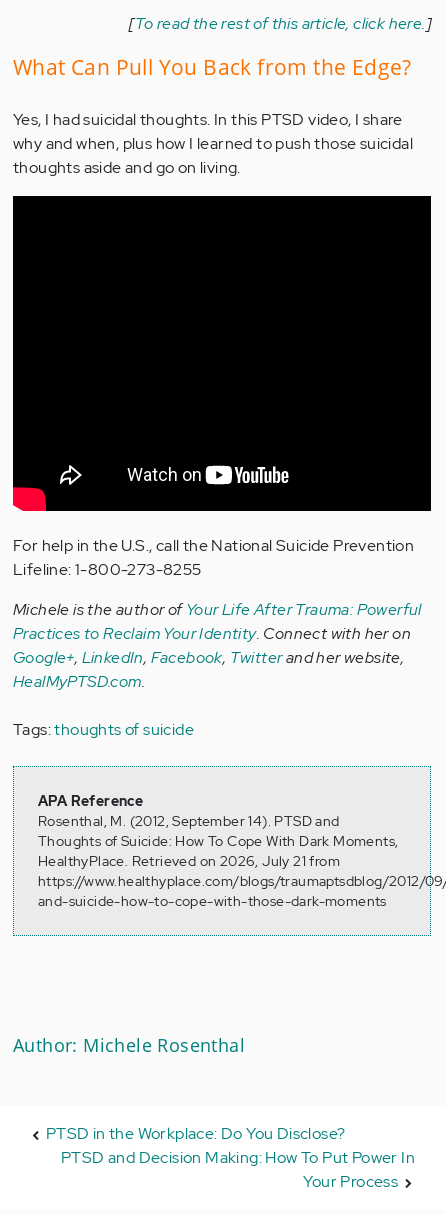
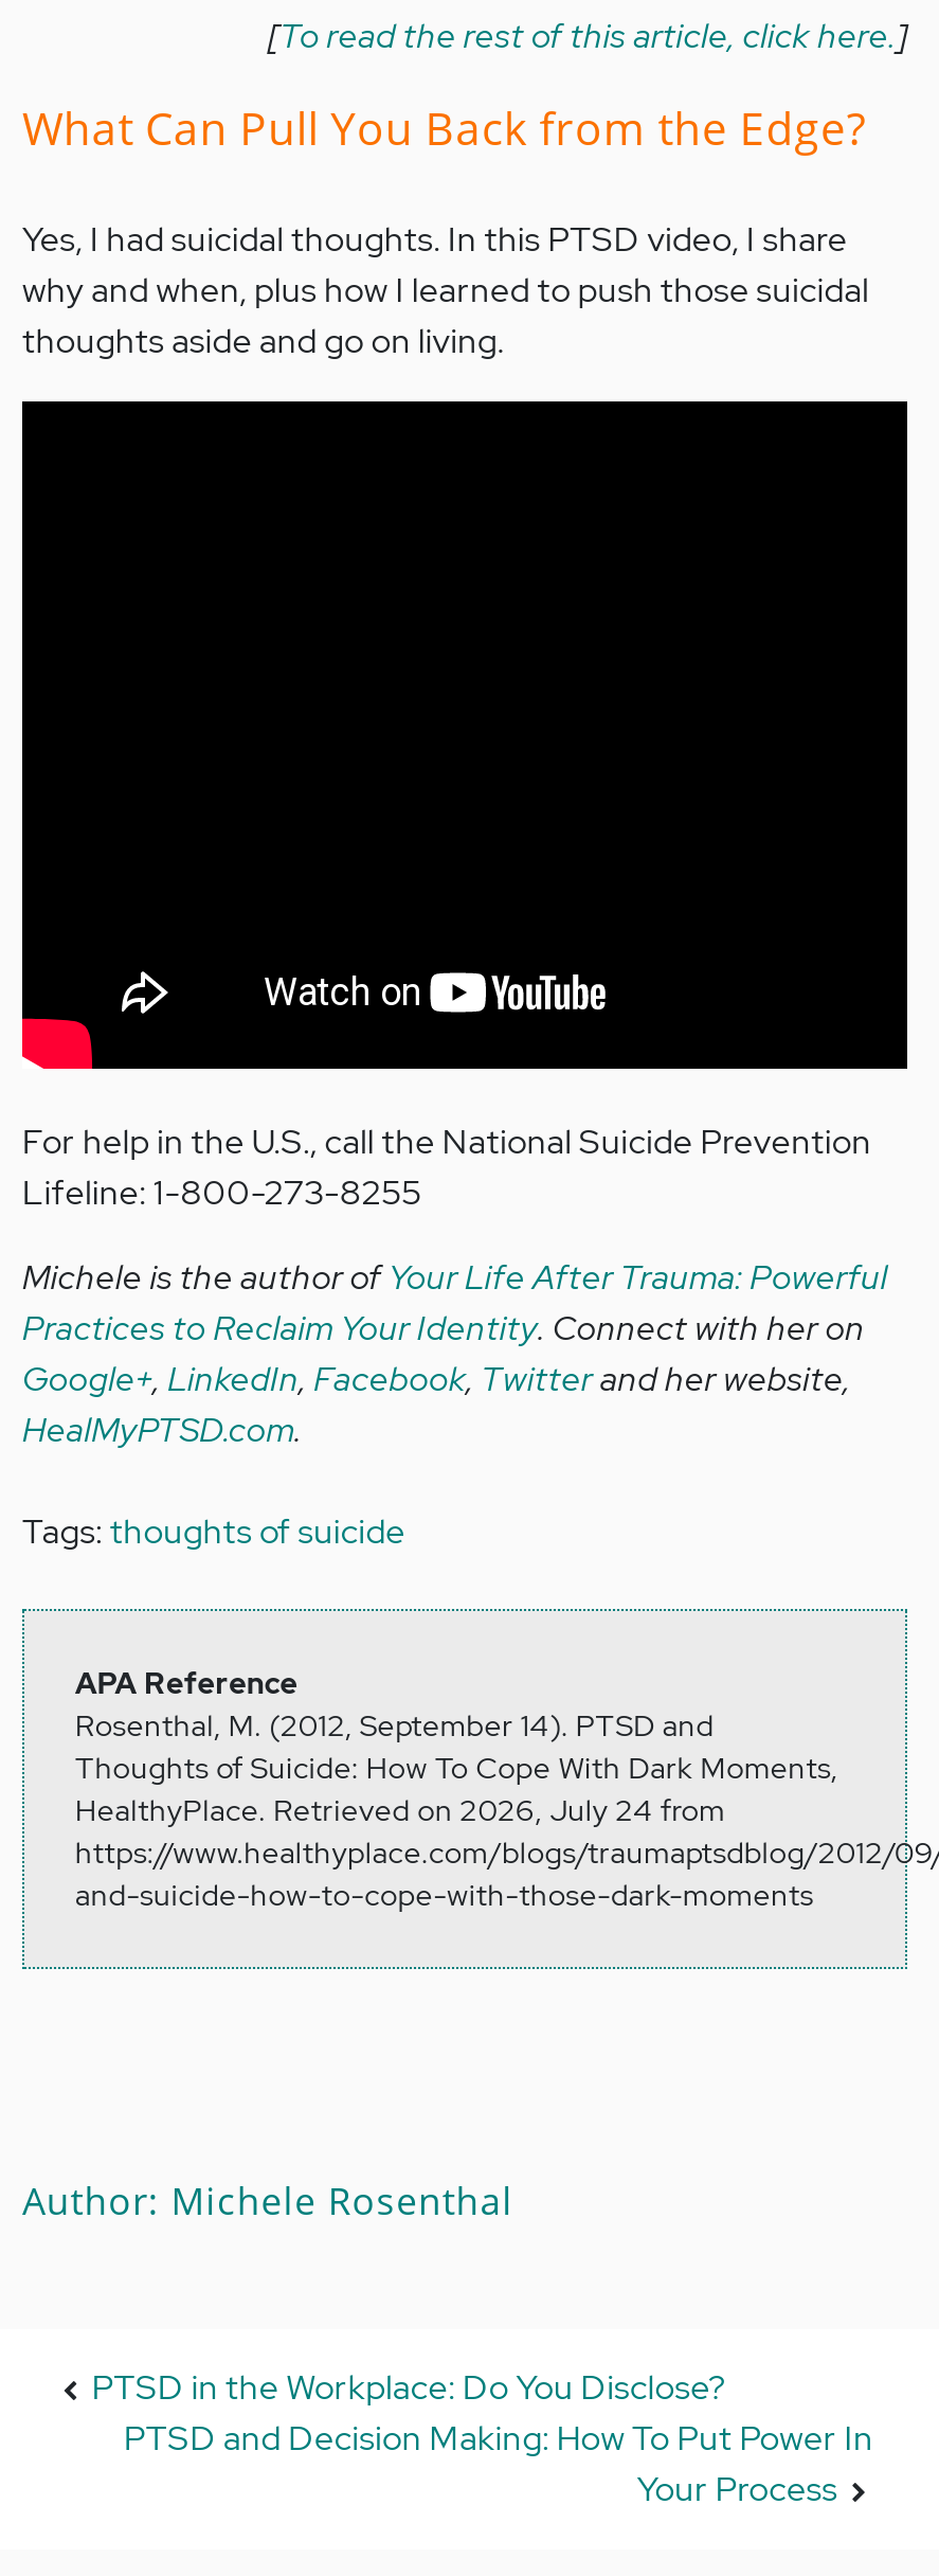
[38,852,340,870] HealthyPlace. Retrieved on 2026, July 21 from -> [75,1791,725,1829] HealthyPlace. Retrieved on 2026, July 24 from

